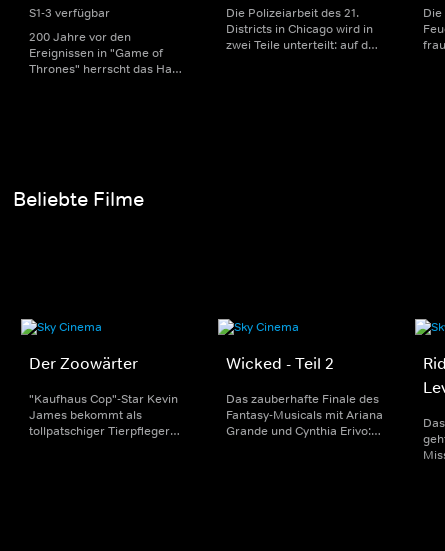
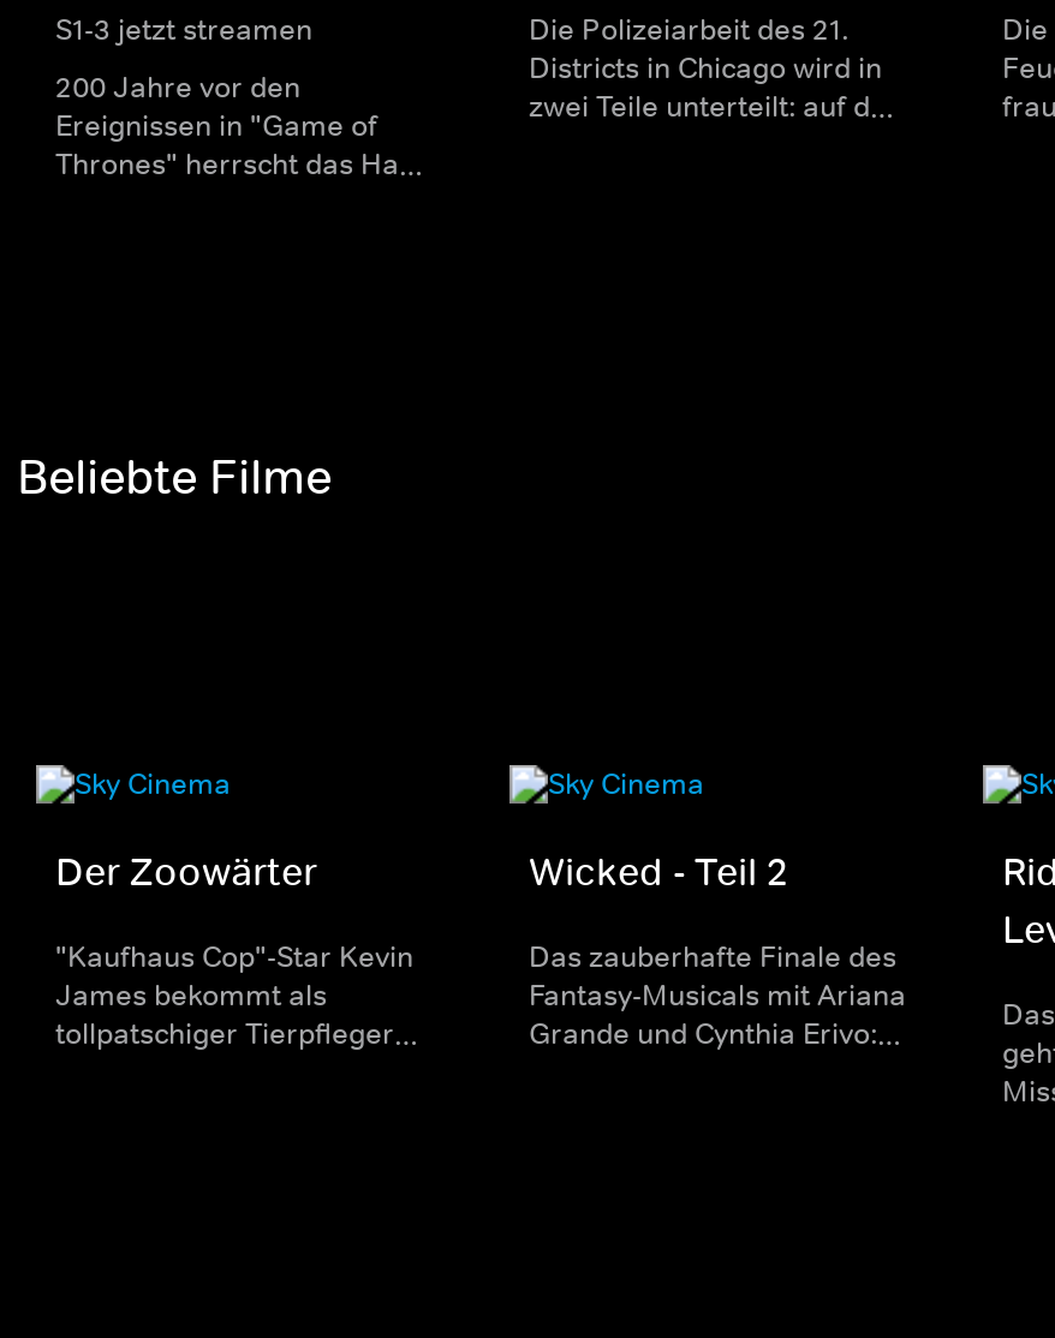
[29,5,110,21] S1-3 verfügbar -> [55,11,312,50] S1-3 jetzt streamen

